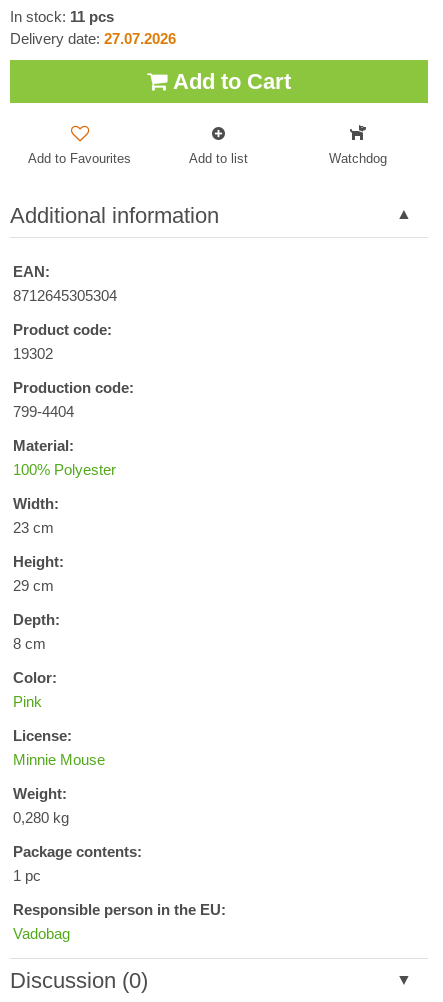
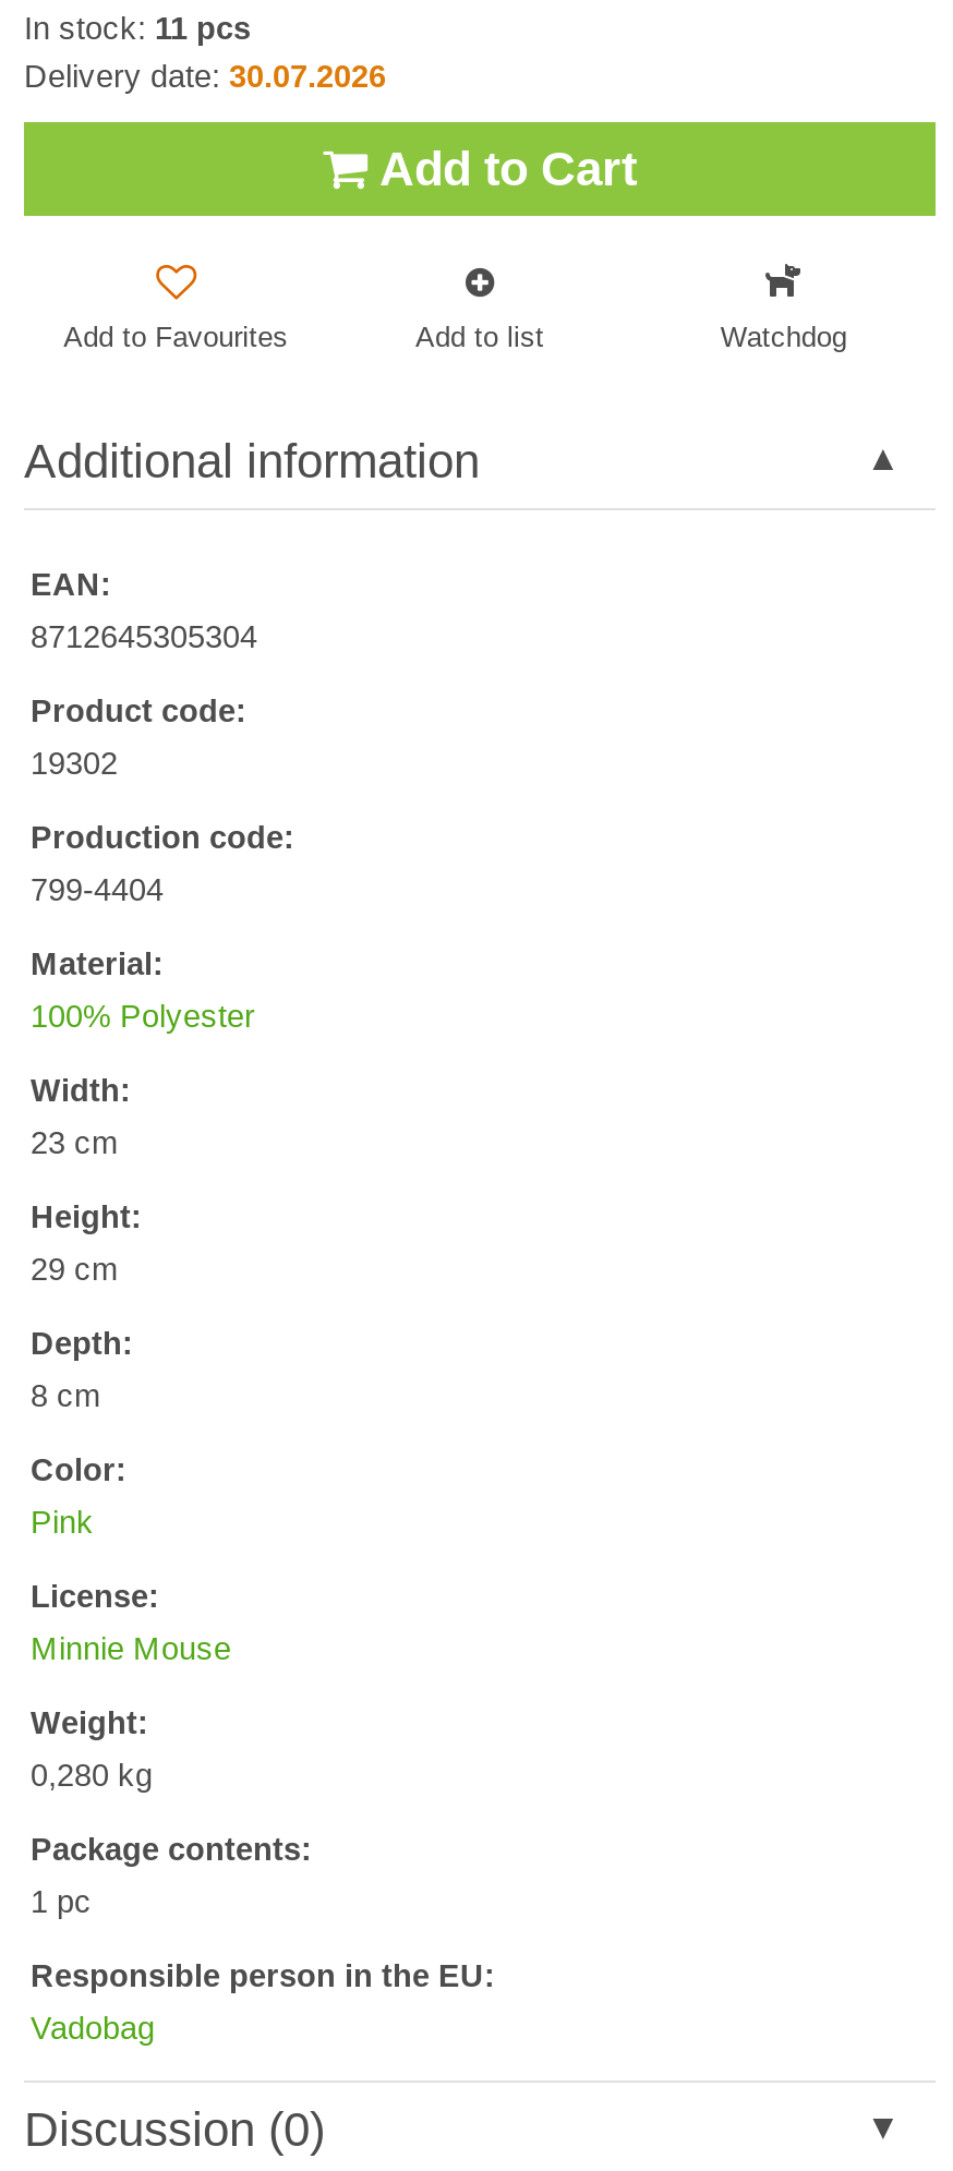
[10,31,176,47] Delivery date: 27.07.2026 -> [24,59,386,94] Delivery date: 30.07.2026

